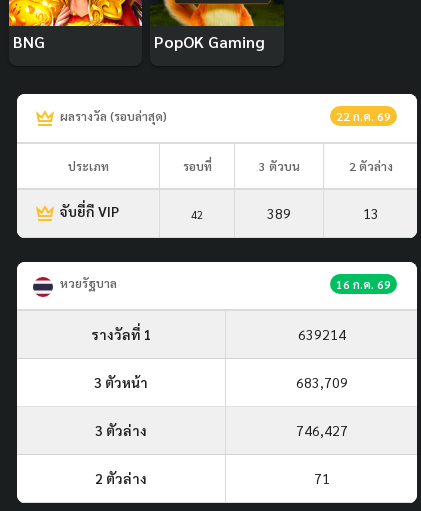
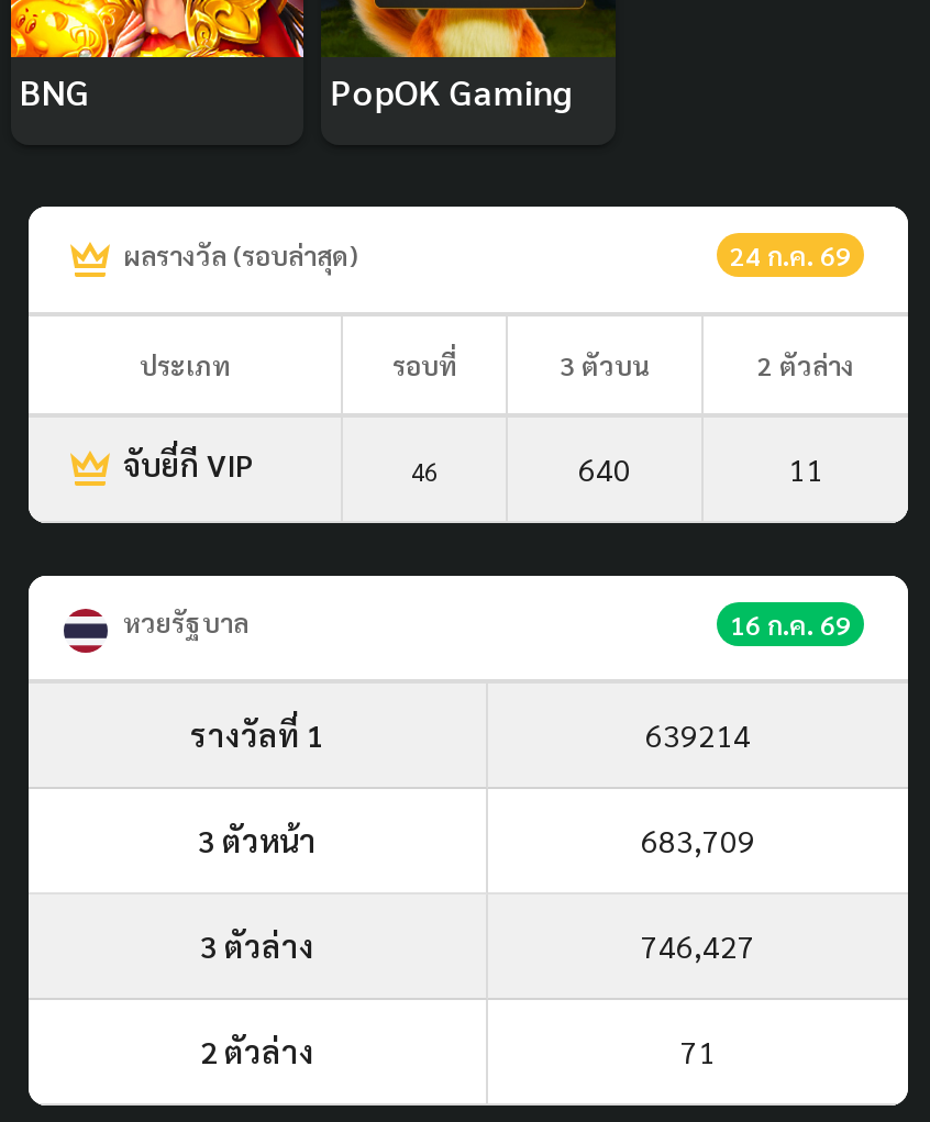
[336,108,391,124] 22 ก.ค. 69 -> [730,237,851,272] 24 ก.ค. 69
[191,207,203,222] 42 -> [411,455,438,487] 46
[267,204,291,222] 389 -> [578,448,631,487] 640
[362,204,378,222] 13 -> [788,448,823,487] 11

